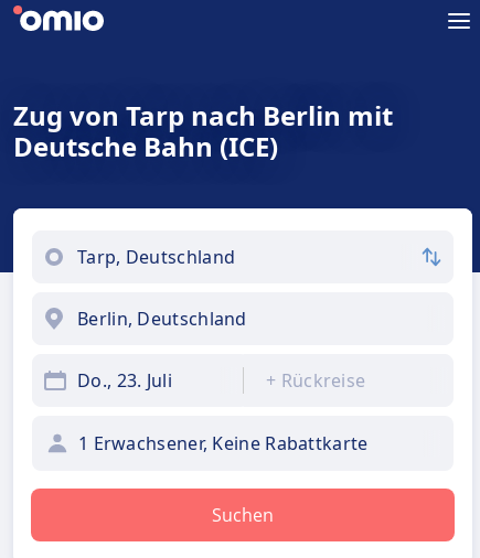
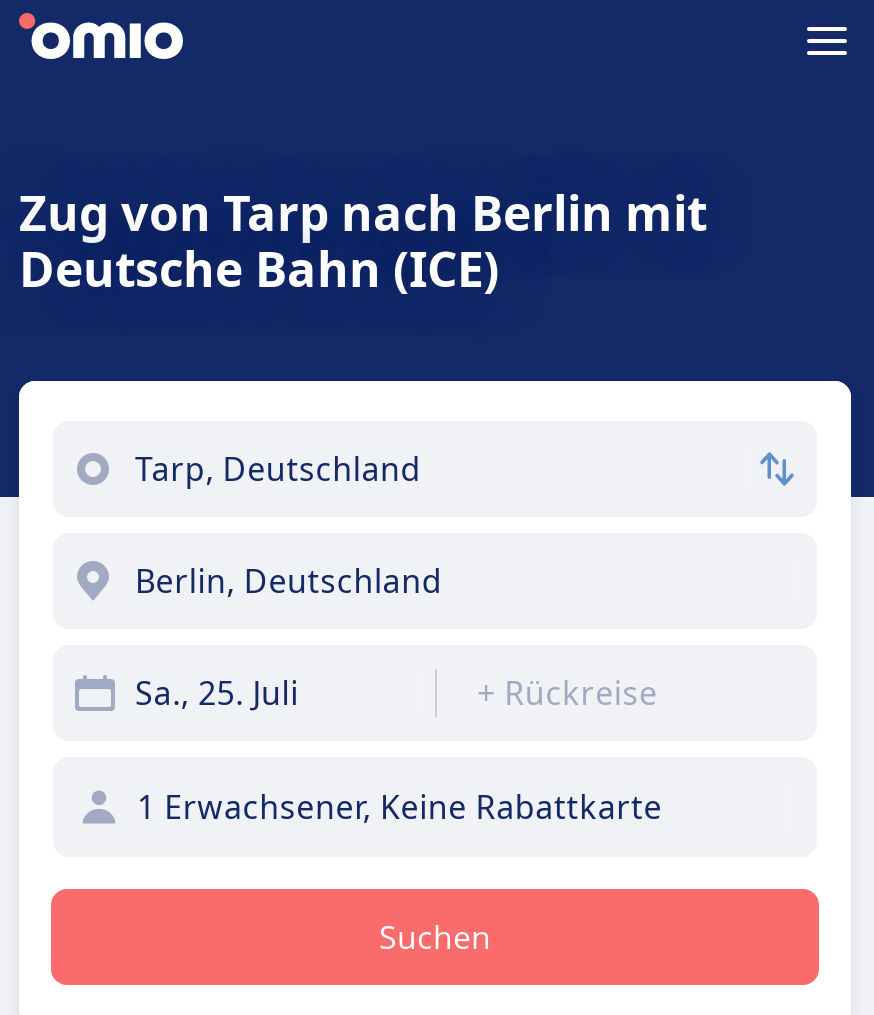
[77,368,172,393] Do., 23. Juli -> [135,671,299,715] Sa., 25. Juli

